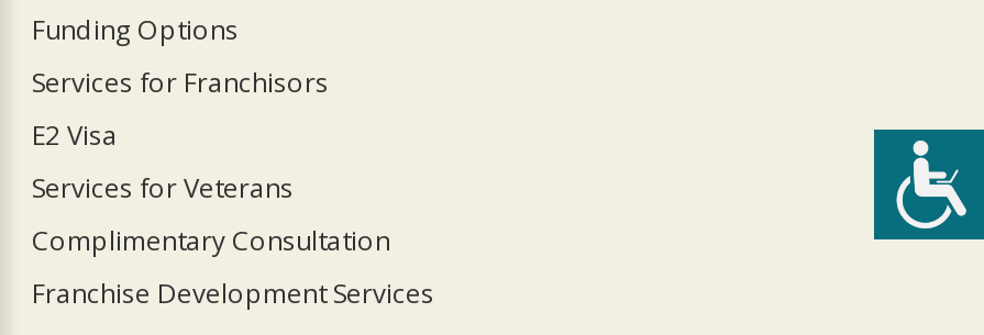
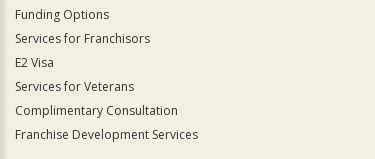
[872,127,977,242] [image] -> none

